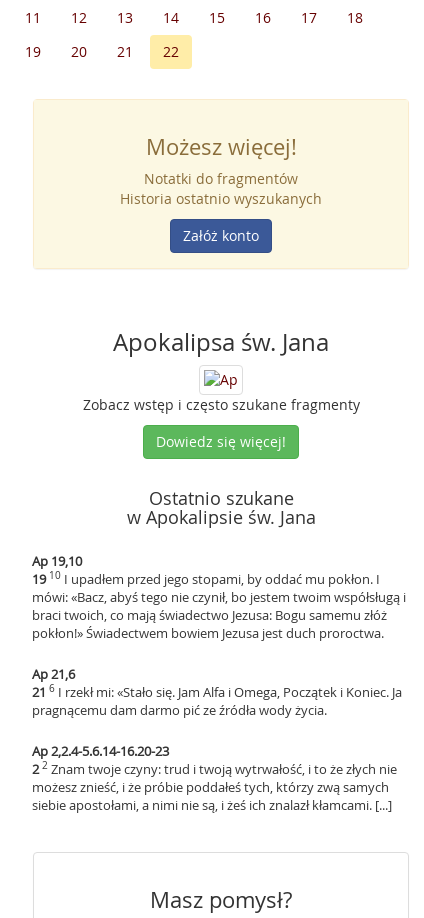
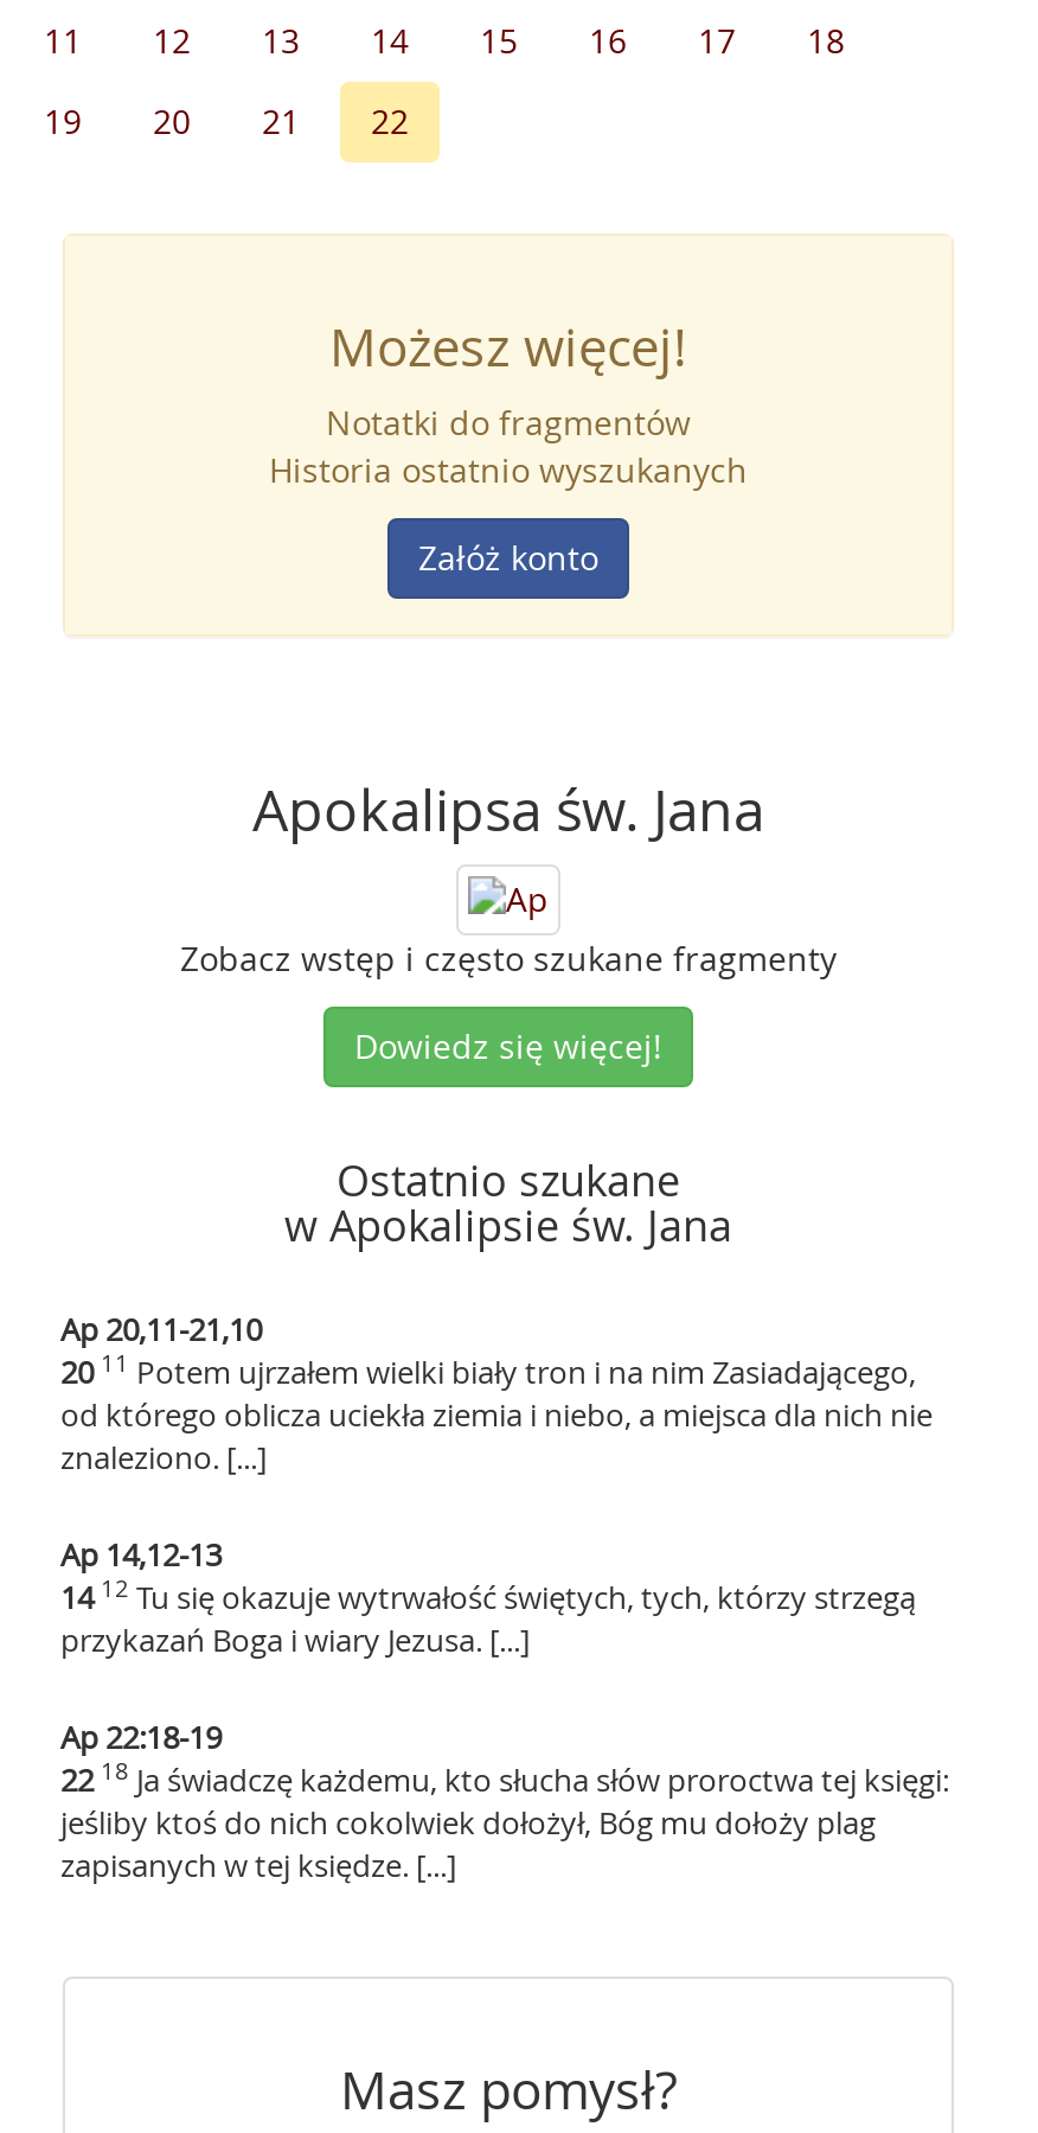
[32,552,406,642] Ap 19,10 | 19 10 I upadłem przed jego stopami, by oddać mu pokłon. I | mówi: «Bacz, abyś tego nie czynił, bo jestem twoim współsługą i | braci twoich, co mają świadectwo Jezusa: Bogu samemu złóż | pokłon!» Świadectwem bowiem Jezusa jest duch proroctwa. -> [60,1308,933,1479] Ap 20,11-21,10 | 20 11 Potem ujrzałem wielki biały tron i na nim Zasiadającego, | od którego oblicza uciekła ziemia i niebo, a miejsca dla nich nie | znaleziono. [...]
[32,665,402,719] Ap 21,6 | 216 I rzekł mi: «Stało się. Jam Alfa i Omega, Początek i Koniec. Ja | pragnącemu dam darmo pić ze źródła wody życia. -> [60,1533,916,1661] Ap 14,12-13 | 1412 Tu się okazuje wytrwałość świętych, tych, którzy strzegą | przykazań Boga i wiary Jezusa. [...]
[32,742,397,814] Ap 2,2.4-5.6.14-16.20-23 | 2 2 Znam twoje czyny: trud i twoją wytrwałość, i to że złych nie | możesz znieść, i że próbie poddałeś tych, którzy zwą samych | siebie apostołami, a nimi nie są, i żeś ich znalazł kłamcami. [...] -> [60,1716,949,1886] Ap 22:18-19 | 22 18 Ja świadczę każdemu, kto słucha słów proroctwa tej księgi: | jeśliby ktoś do nich cokolwiek dołożył, Bóg mu dołoży plag | zapisanych w tej księdze. [...]

